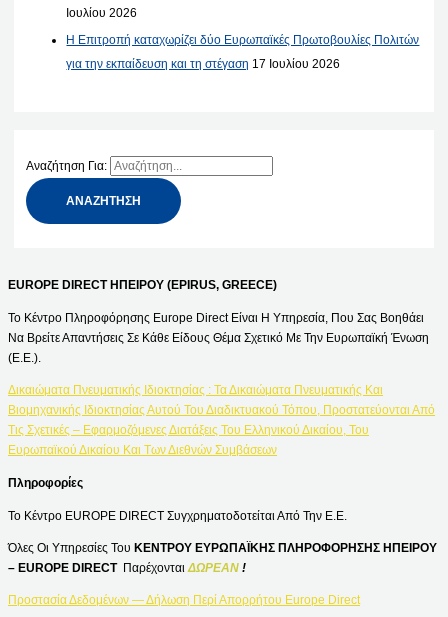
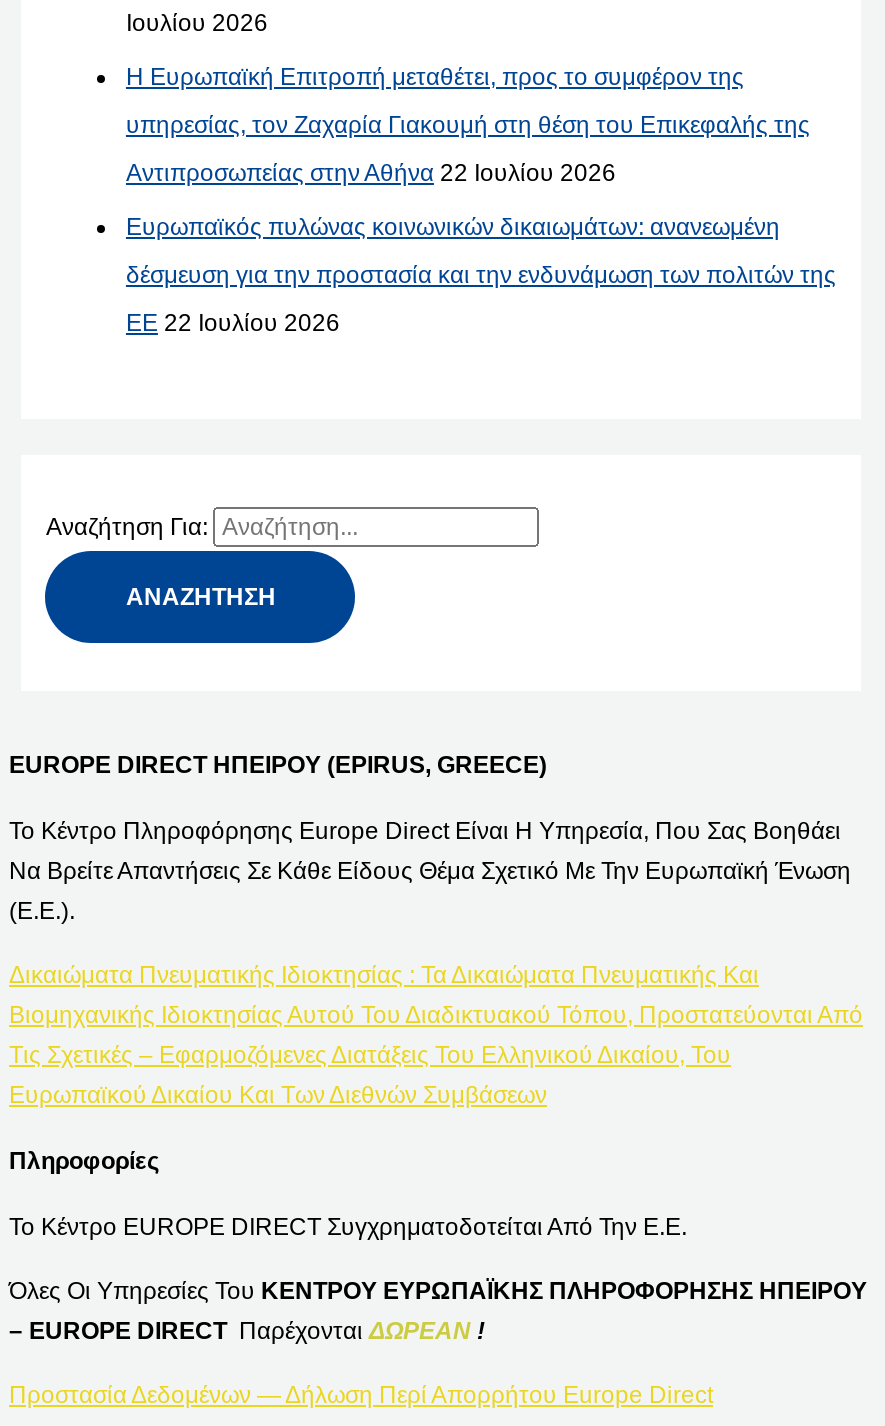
[66,33,419,71] Η Επιτροπή καταχωρίζει δύο Ευρωπαϊκές Πρωτοβουλίες Πολιτών | για την εκπαίδευση και τη στέγαση 17 Ιουλίου 2026 -> [126,63,836,337] Η Ευρωπαϊκή Επιτροπή μεταθέτει, προς το συμφέρον της | υπηρεσίας, τον Ζαχαρία Γιακουμή στη θέση του Επικεφαλής της | Αντιπροσωπείας στην Αθήνα 22 Ιουλίου 2026 | Ευρωπαϊκός πυλώνας κοινωνικών δικαιωμάτων: ανανεωμένη | δέσμευση για την προστασία και την ενδυνάμωση των πολιτών της | ΕΕ 22 Ιουλίου 2026

